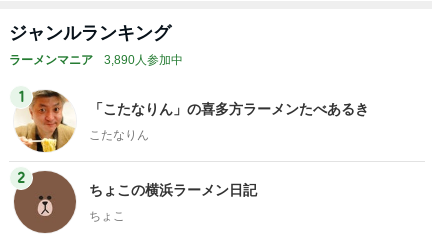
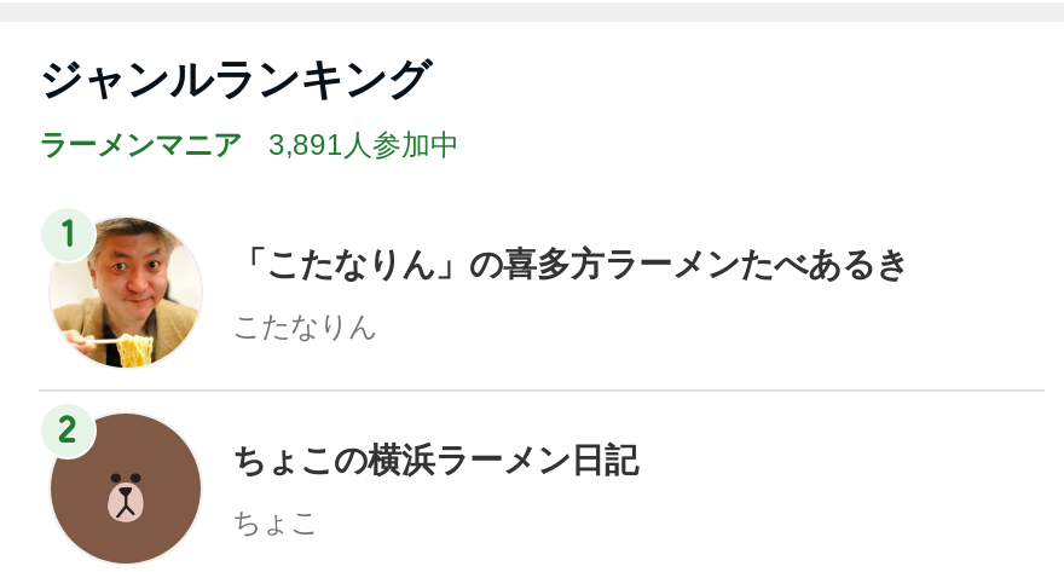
[9,53,183,67] ラーメンマニア 3,890人参加中 -> [39,128,459,162] ラーメンマニア 3,891人参加中

